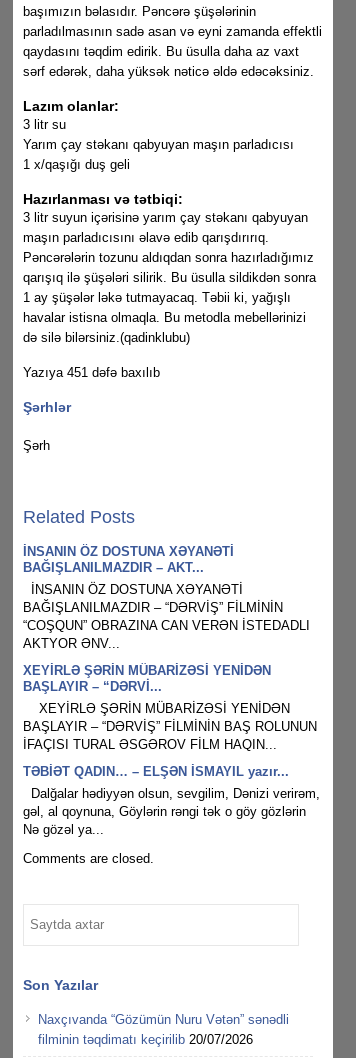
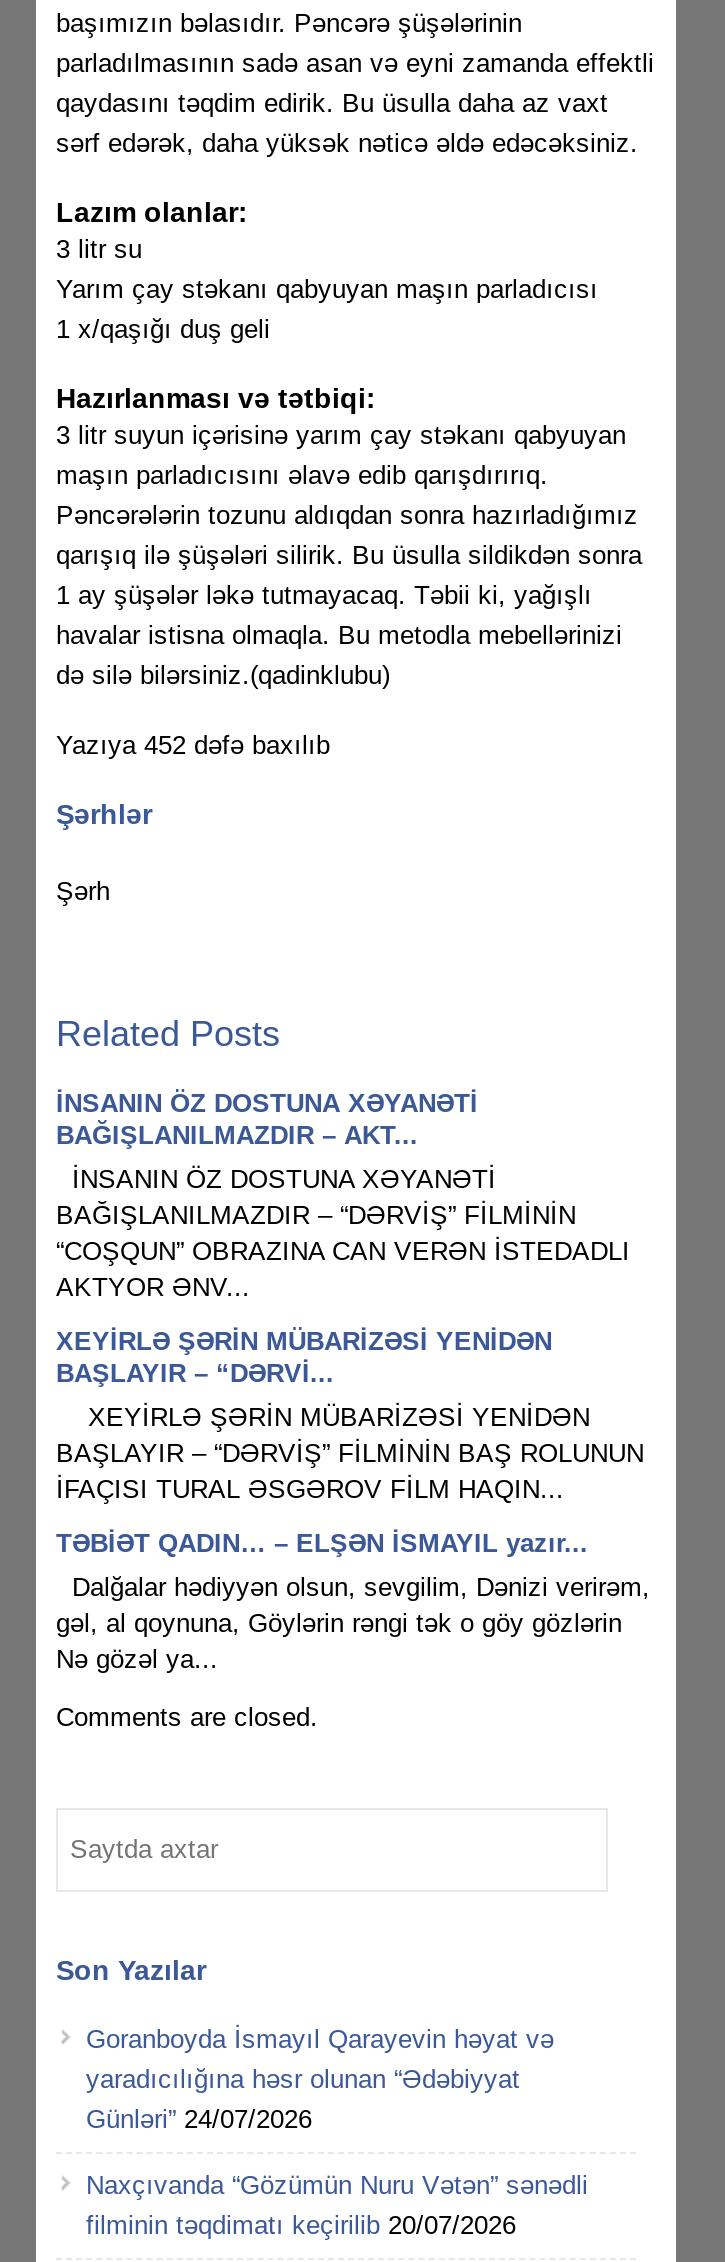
[23,365,160,380] Yazıya 451 dəfə baxılıb -> [56,730,330,760] Yazıya 452 dəfə baxılıb
none -> [86,2024,554,2134] Goranboyda İsmayıl Qarayevin həyat və | yaradıcılığına həsr olunan “Ədəbiyyat | Günləri” 24/07/2026

